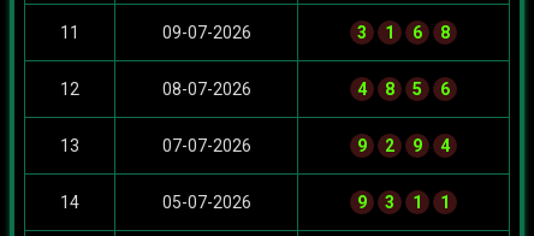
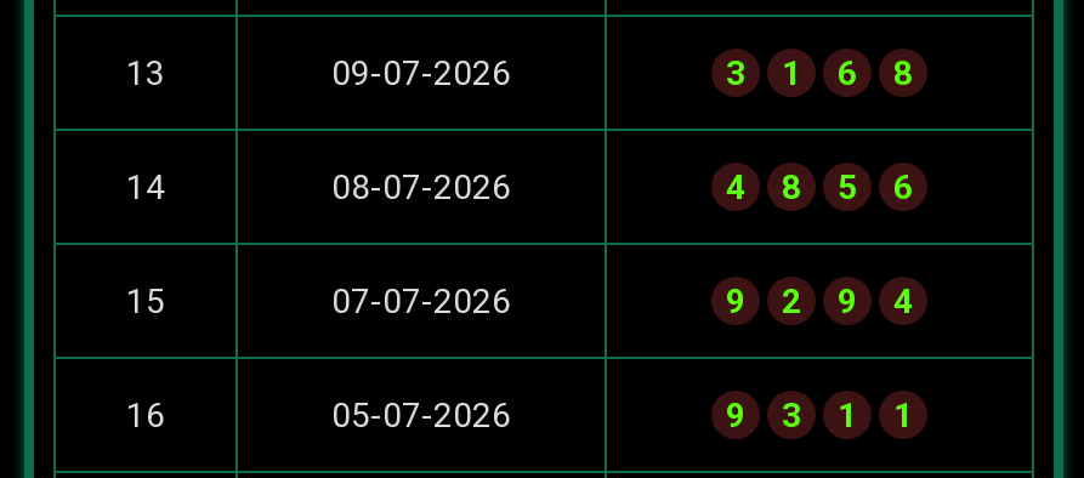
[60,23,79,42] 11 -> [126,53,165,92] 13
[60,79,79,99] 12 -> [126,167,165,206] 14
[60,136,79,155] 13 -> [126,281,165,320] 15
[60,193,79,212] 14 -> [126,396,165,434] 16

